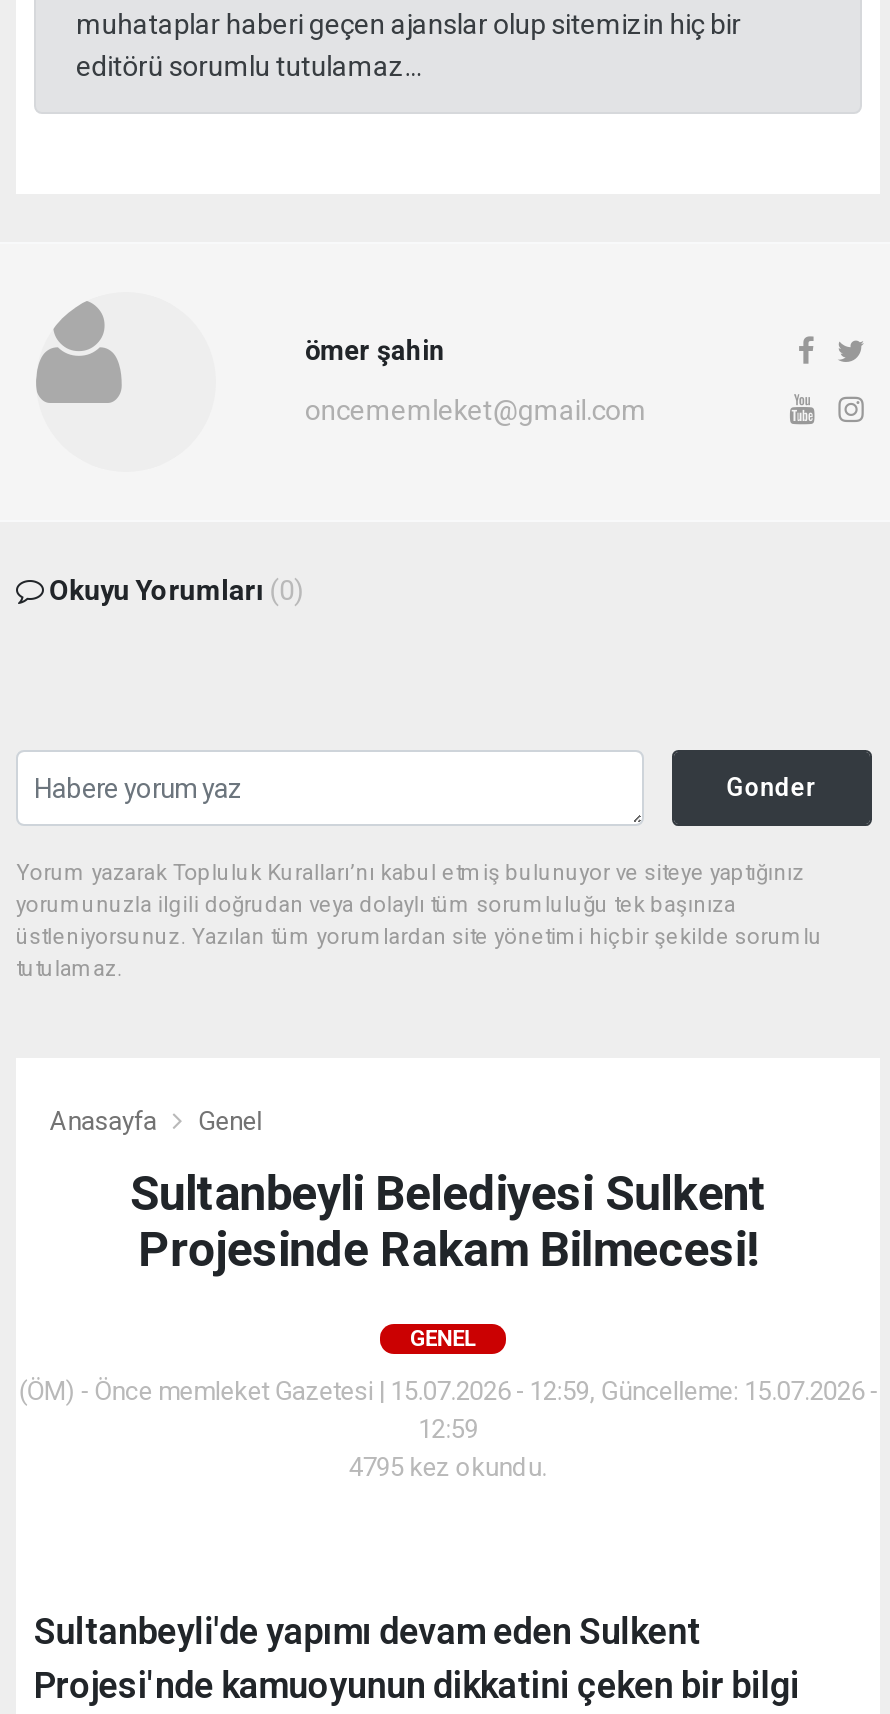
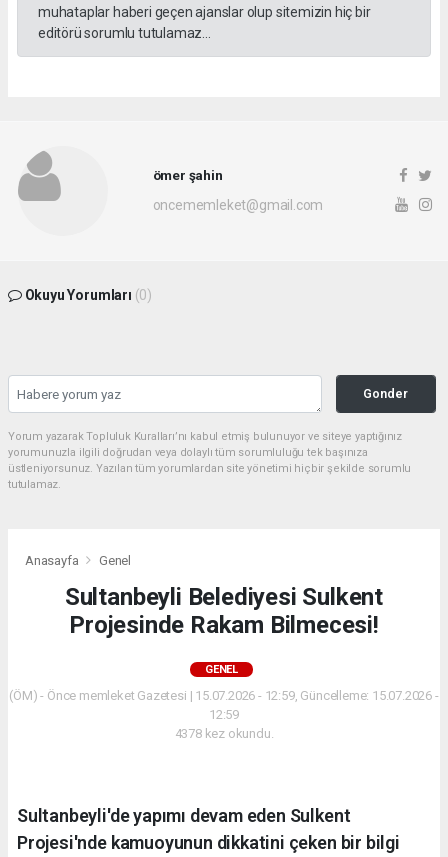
[349,1452,547,1482] 4795 kez okundu. -> [174,726,273,741] 4378 kez okundu.

